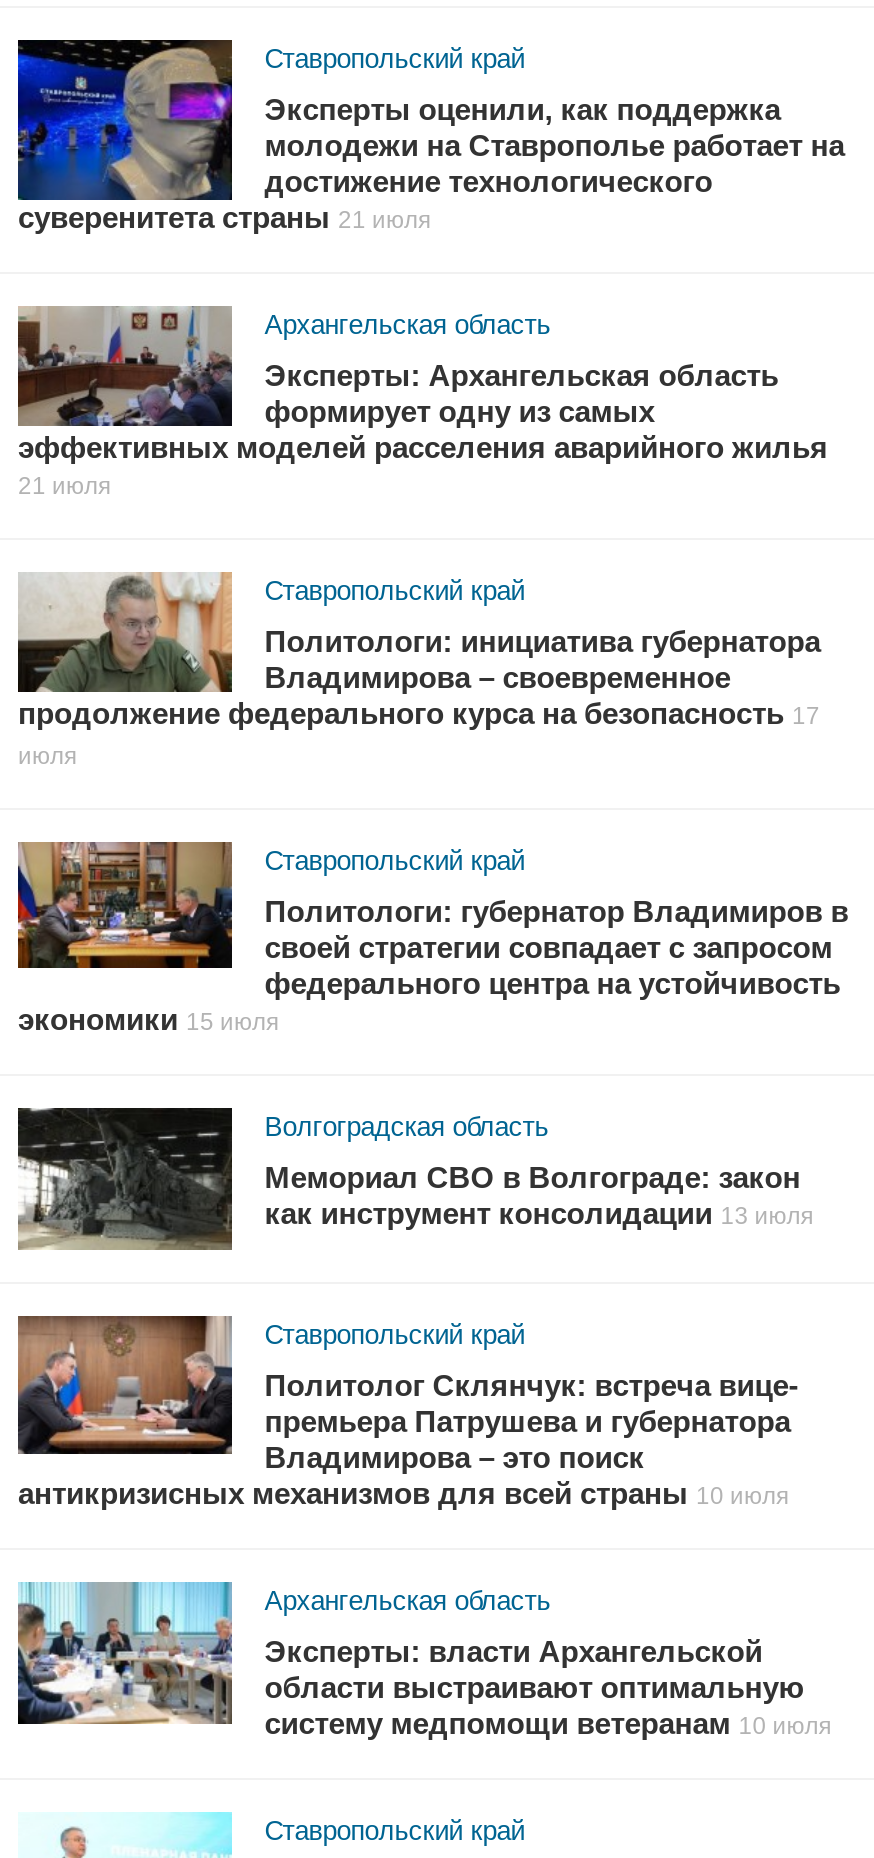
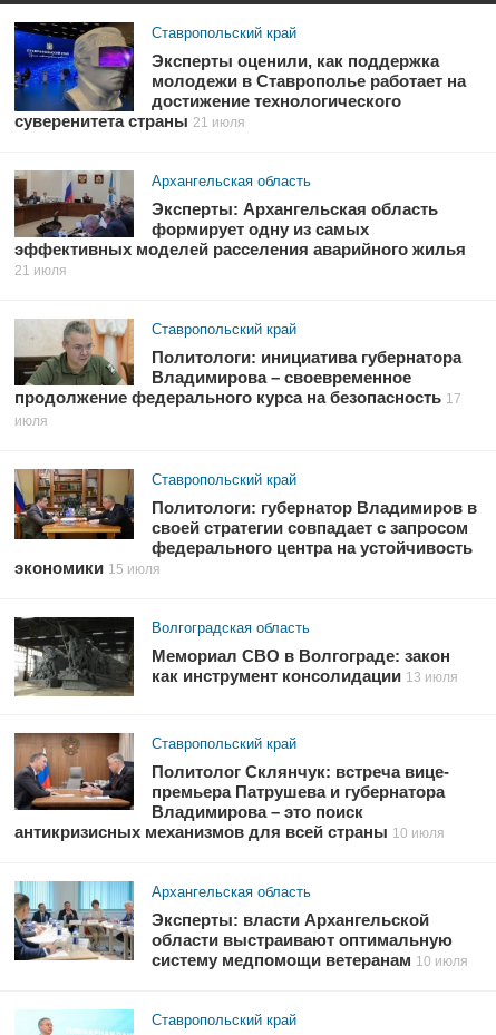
[264,129,844,161] молодежи на Ставрополье работает на -> [152,72,466,90] молодежи в Ставрополье работает на

